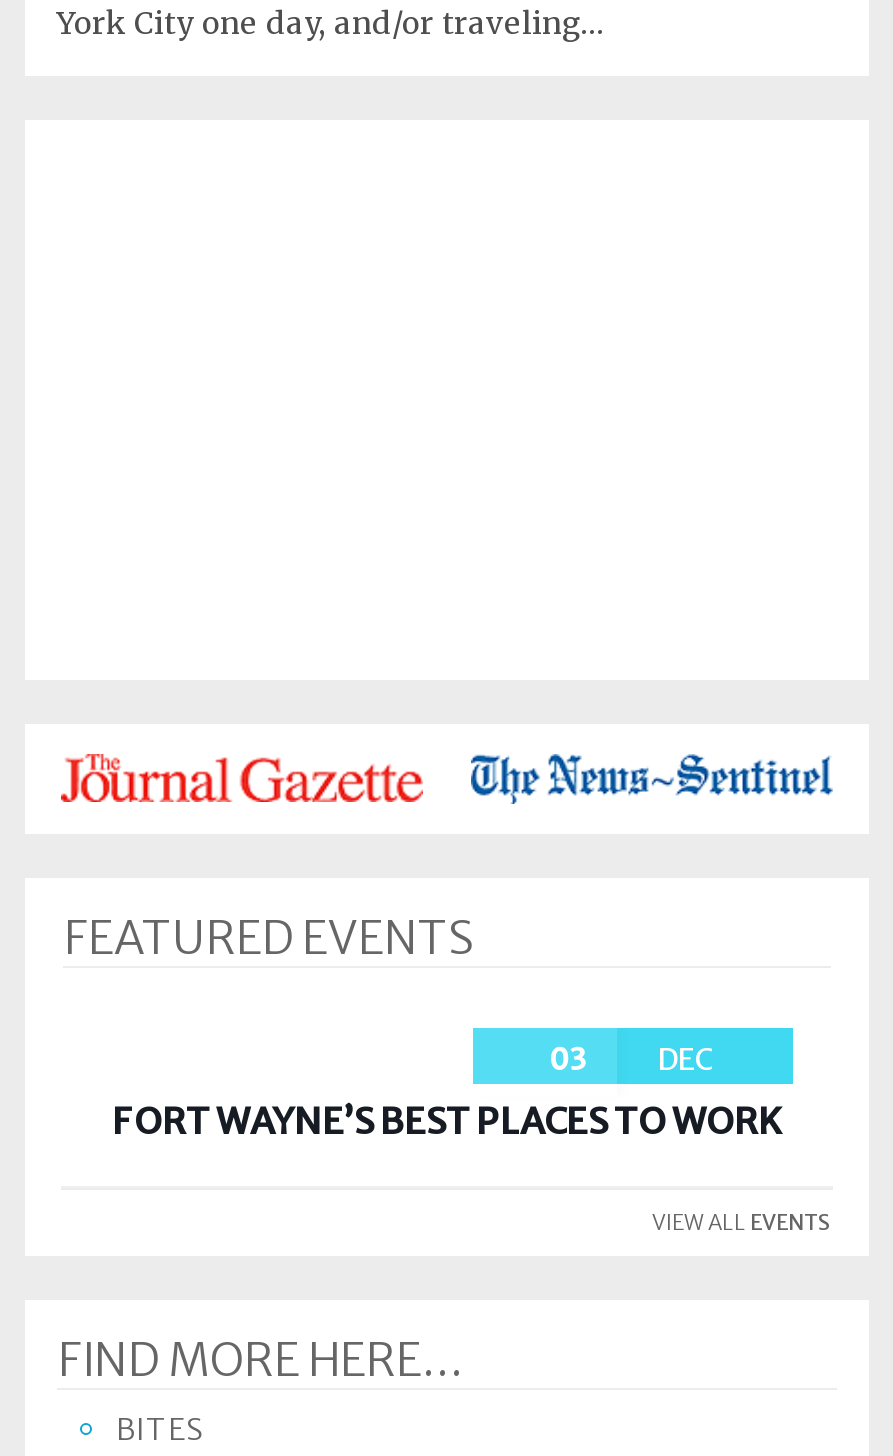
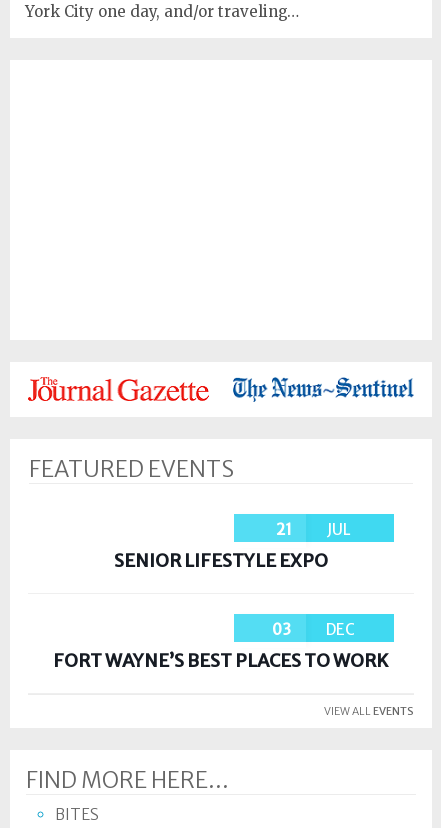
none -> [114,520,351,572] 21 | JUL | SENIOR LIFESTYLE EXPO

